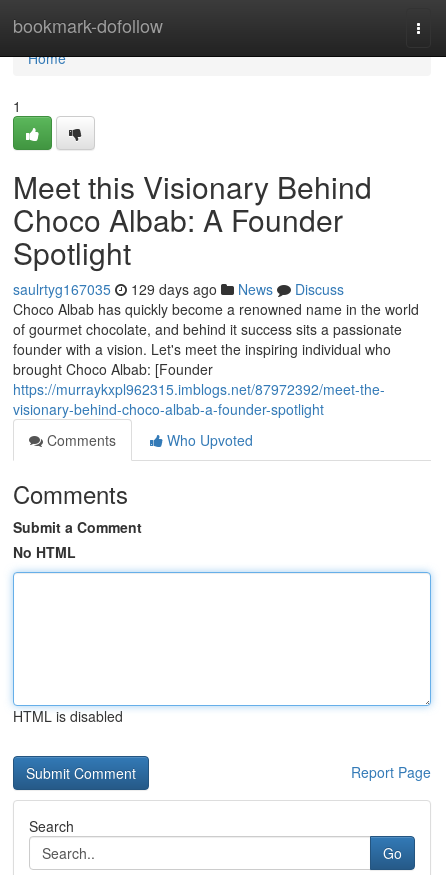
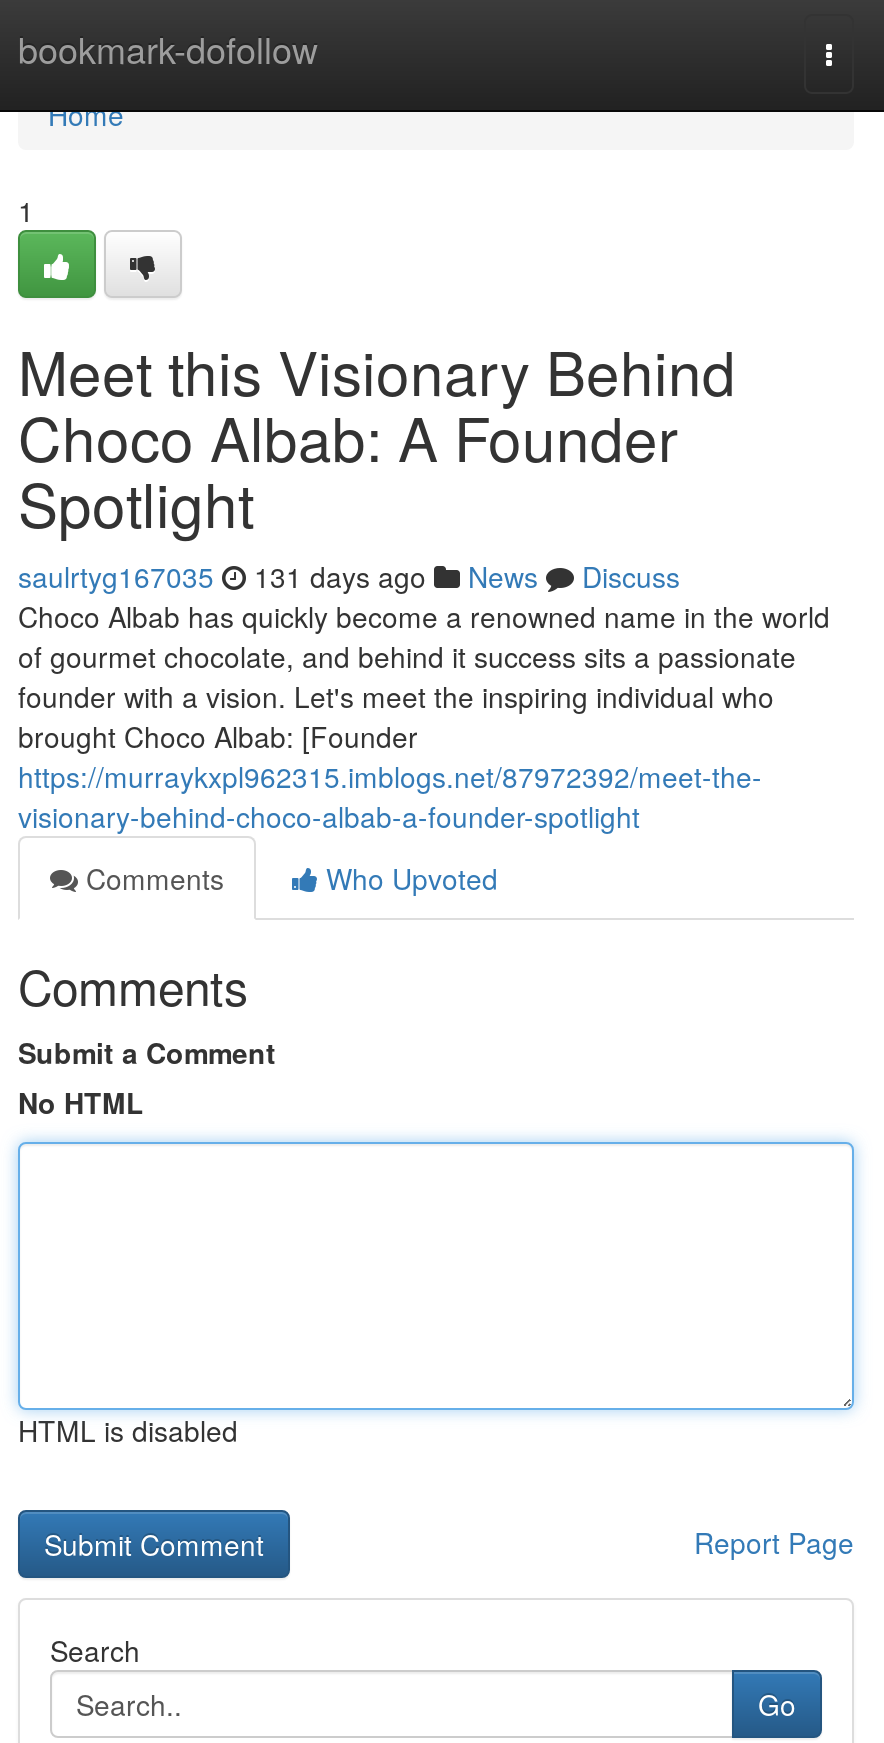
[13,279,344,299] saulrtyg167035 129 days ago News Discuss -> [18,556,680,596] saulrtyg167035 131 days ago News Discuss

